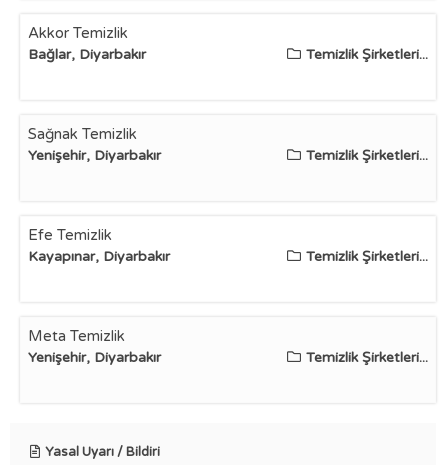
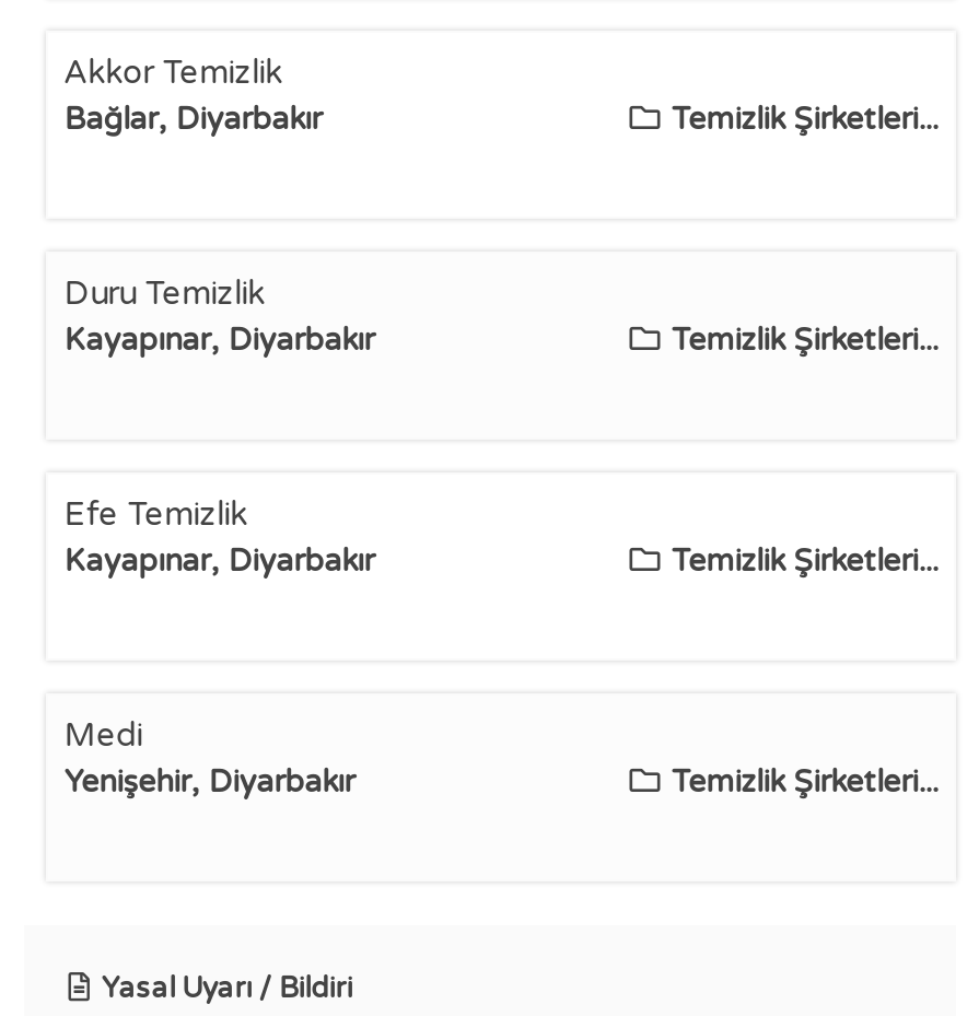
[28,125,137,143] Sağnak Temizlik -> [64,273,265,313] Duru Temizlik
[28,147,161,164] Yenişehir, Diyarbakır -> [64,322,375,359] Kayapınar, Diyarbakır
[28,327,125,345] Meta Temizlik -> [64,715,143,755] Medi

